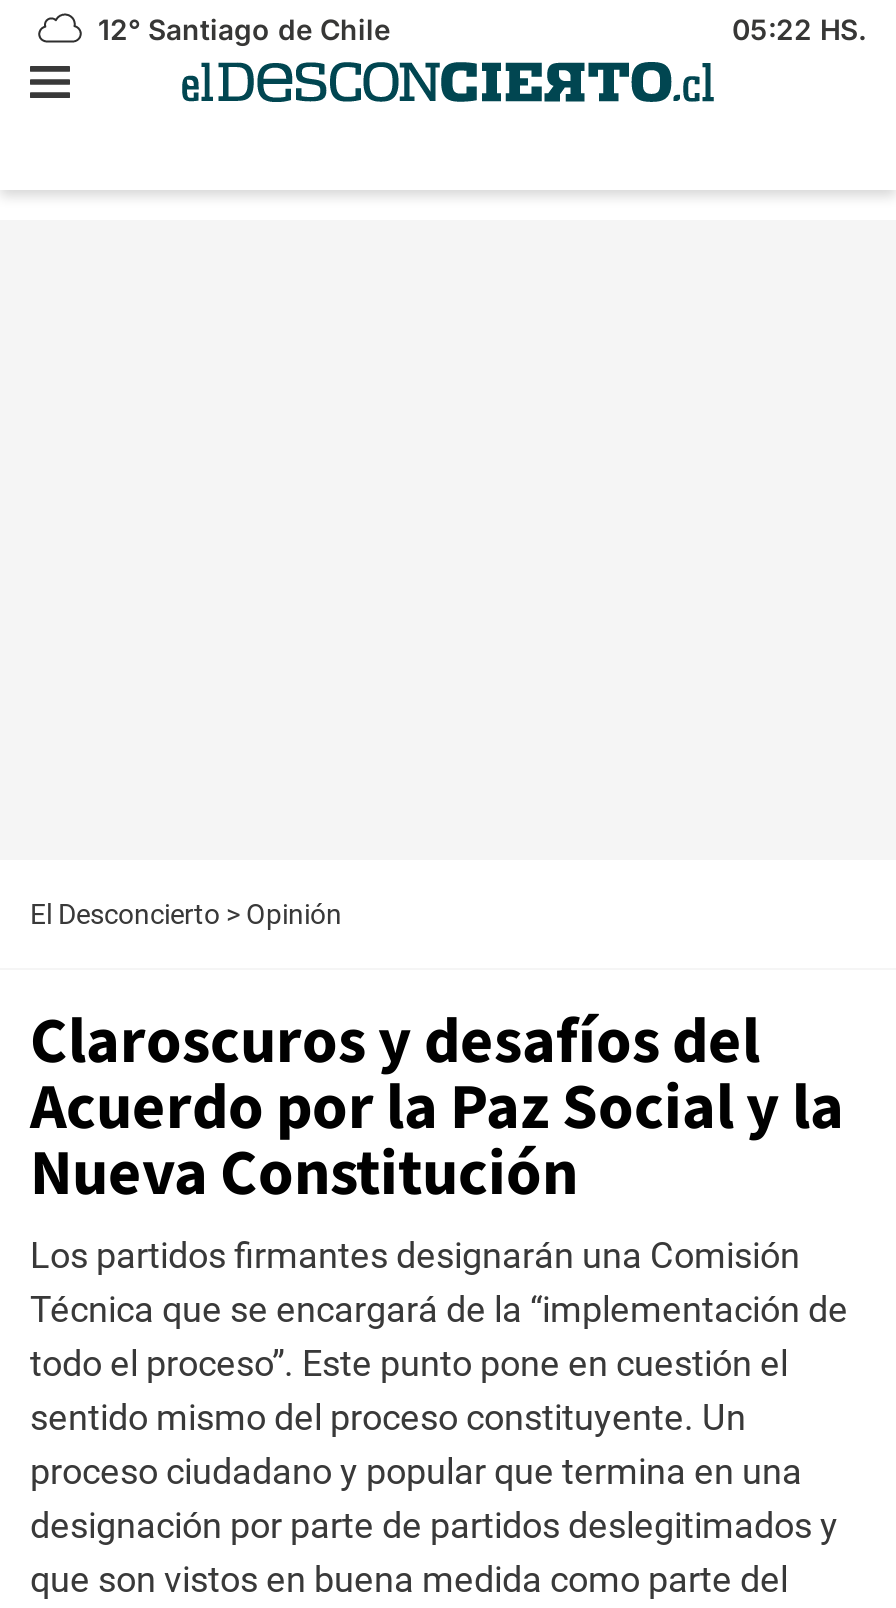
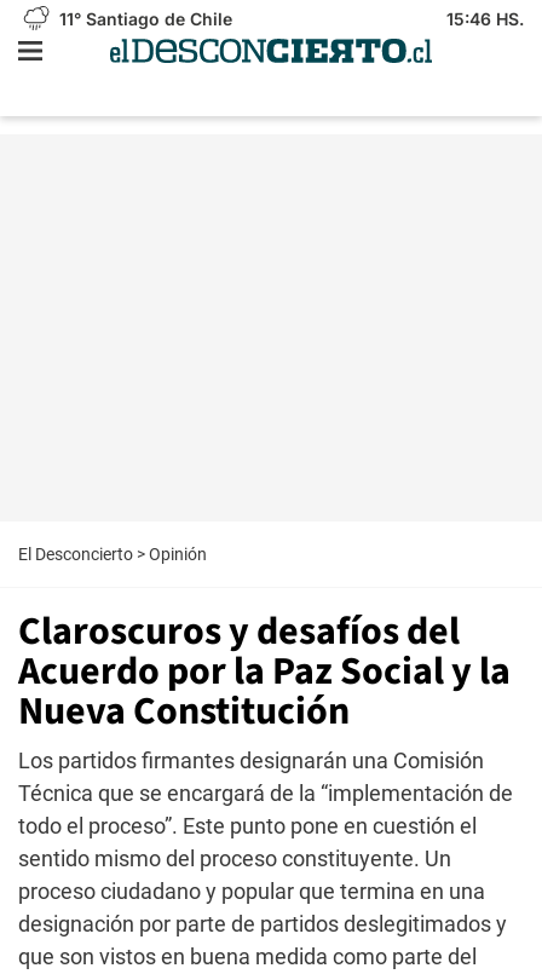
[90,12,390,46] 12° Santiago de Chile -> [54,8,232,29] 11° Santiago de Chile
[732,12,866,46] 05:22 HS. -> [446,8,524,29] 15:46 HS.

